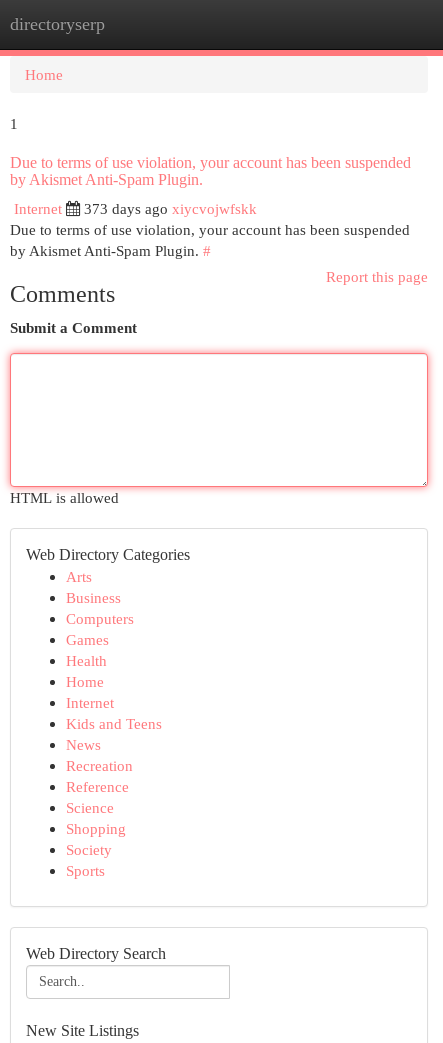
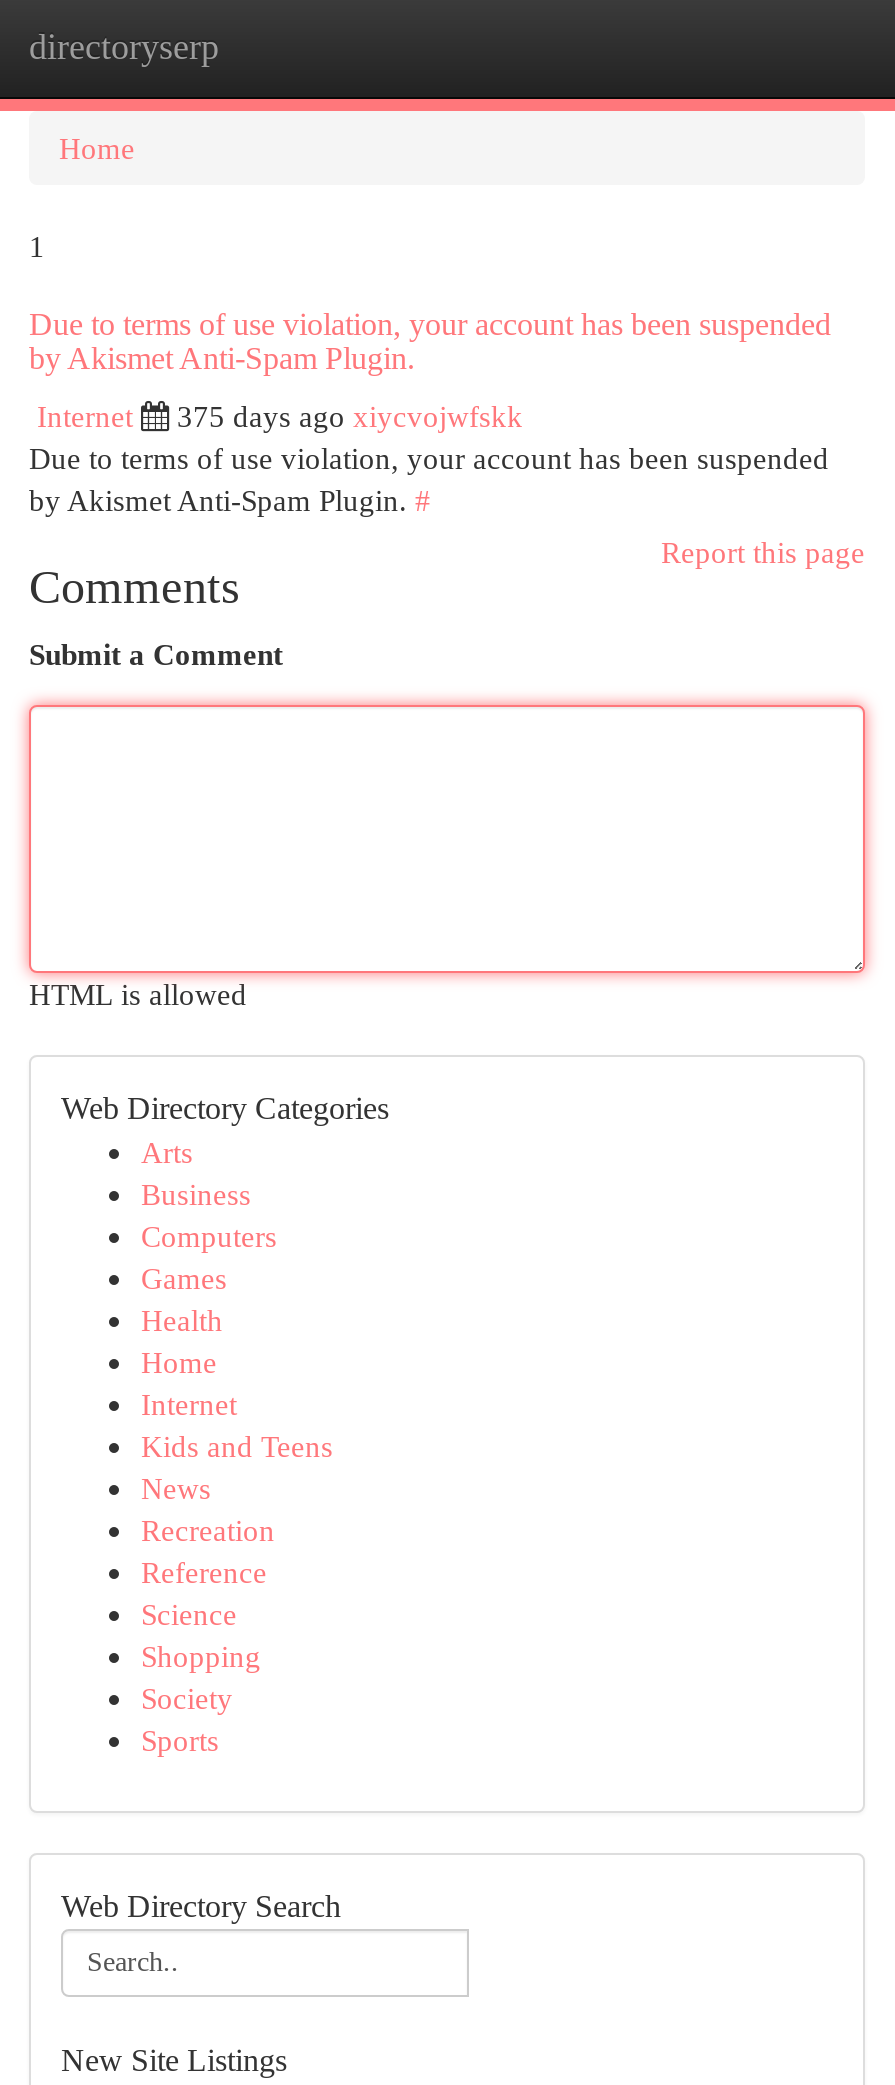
[84,200,257,217] 373 days ago xiycvojwfskk -> [177,399,523,433] 375 days ago xiycvojwfskk

